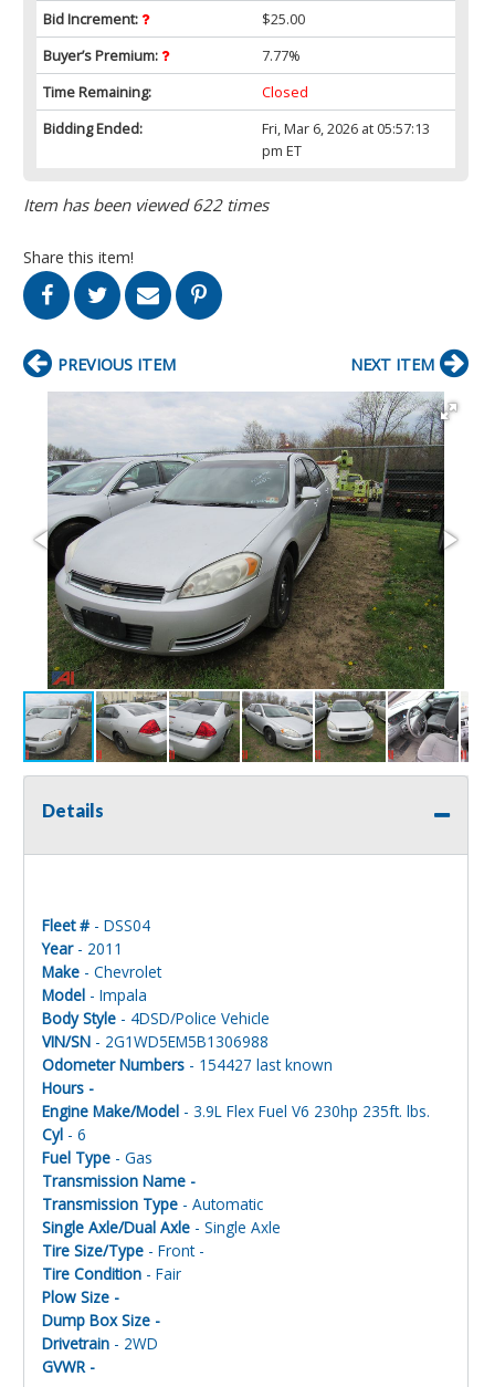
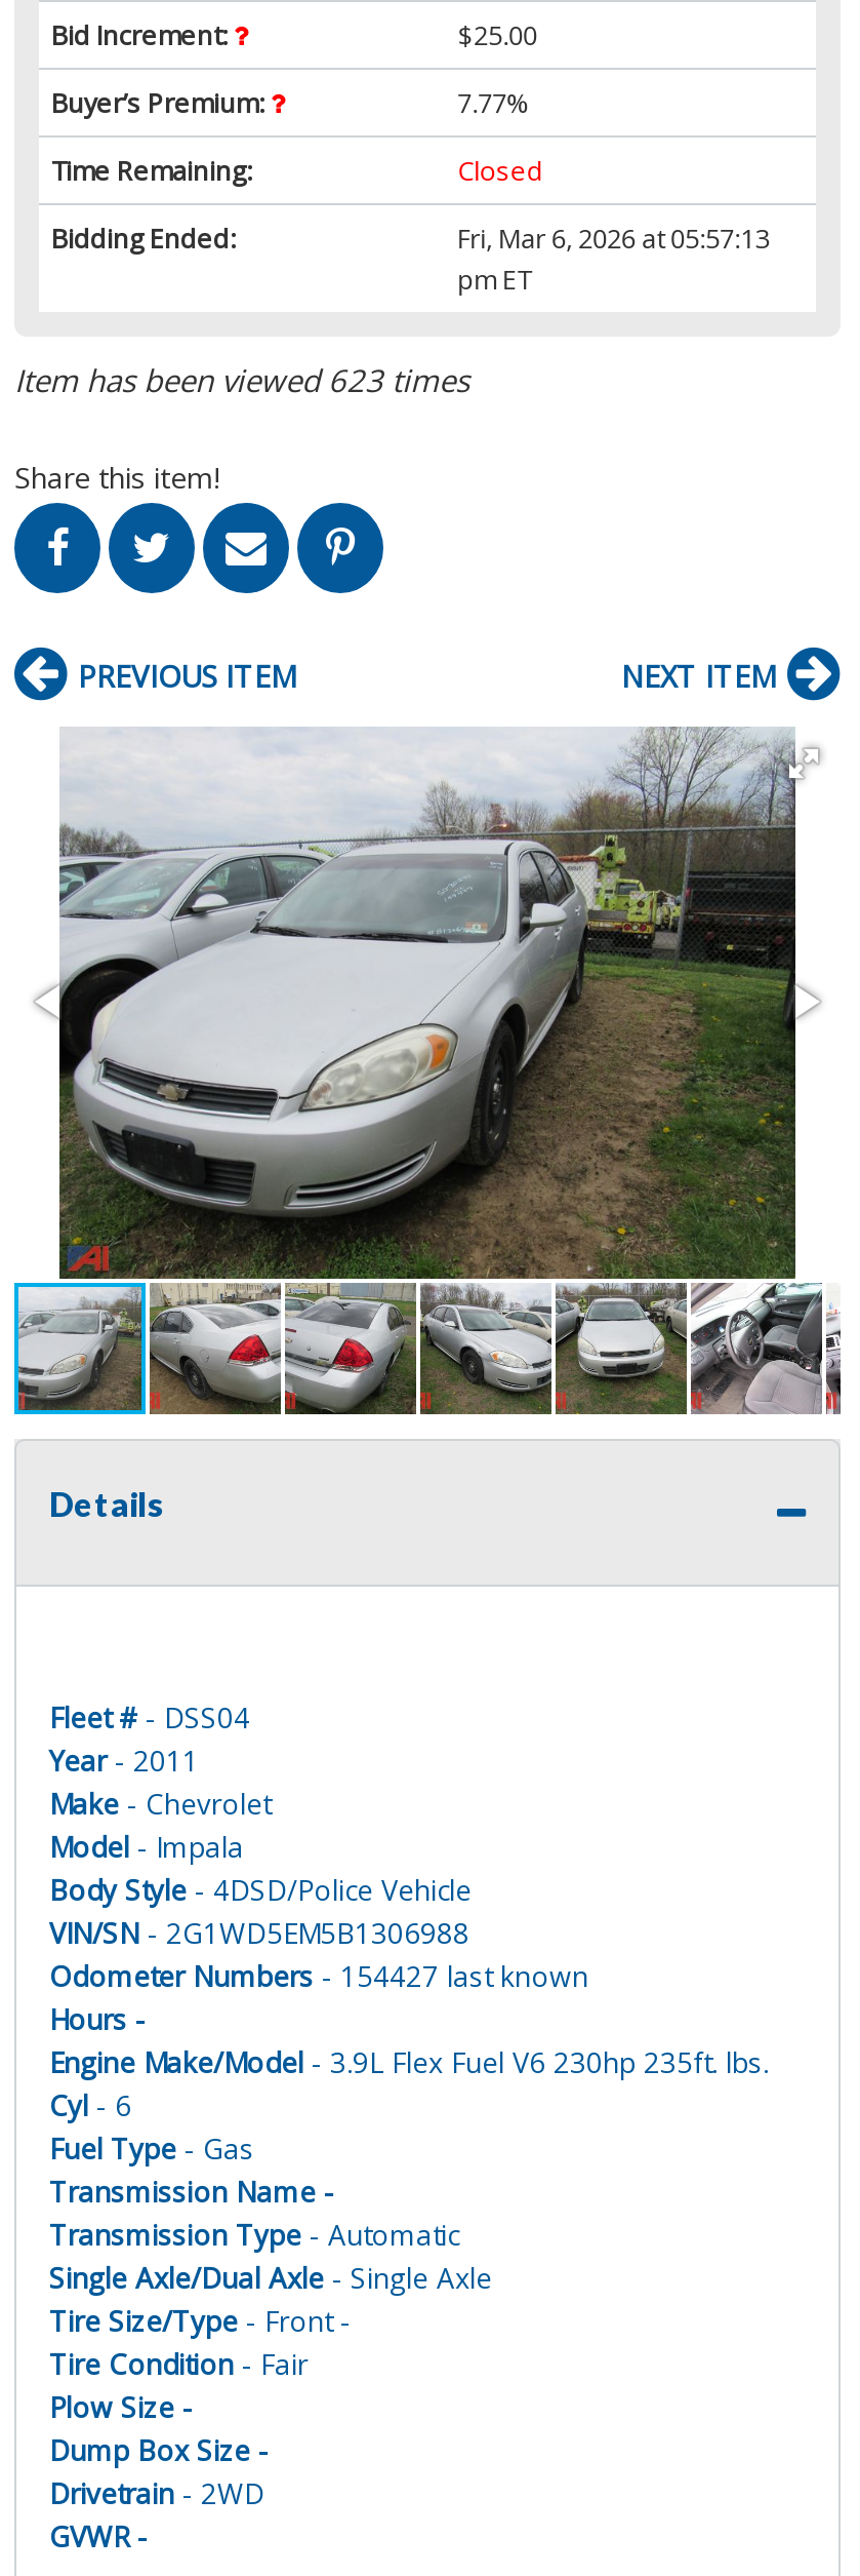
[23,193,269,215] Item has been viewed 622 times -> [14,359,469,400] Item has been viewed 623 times

